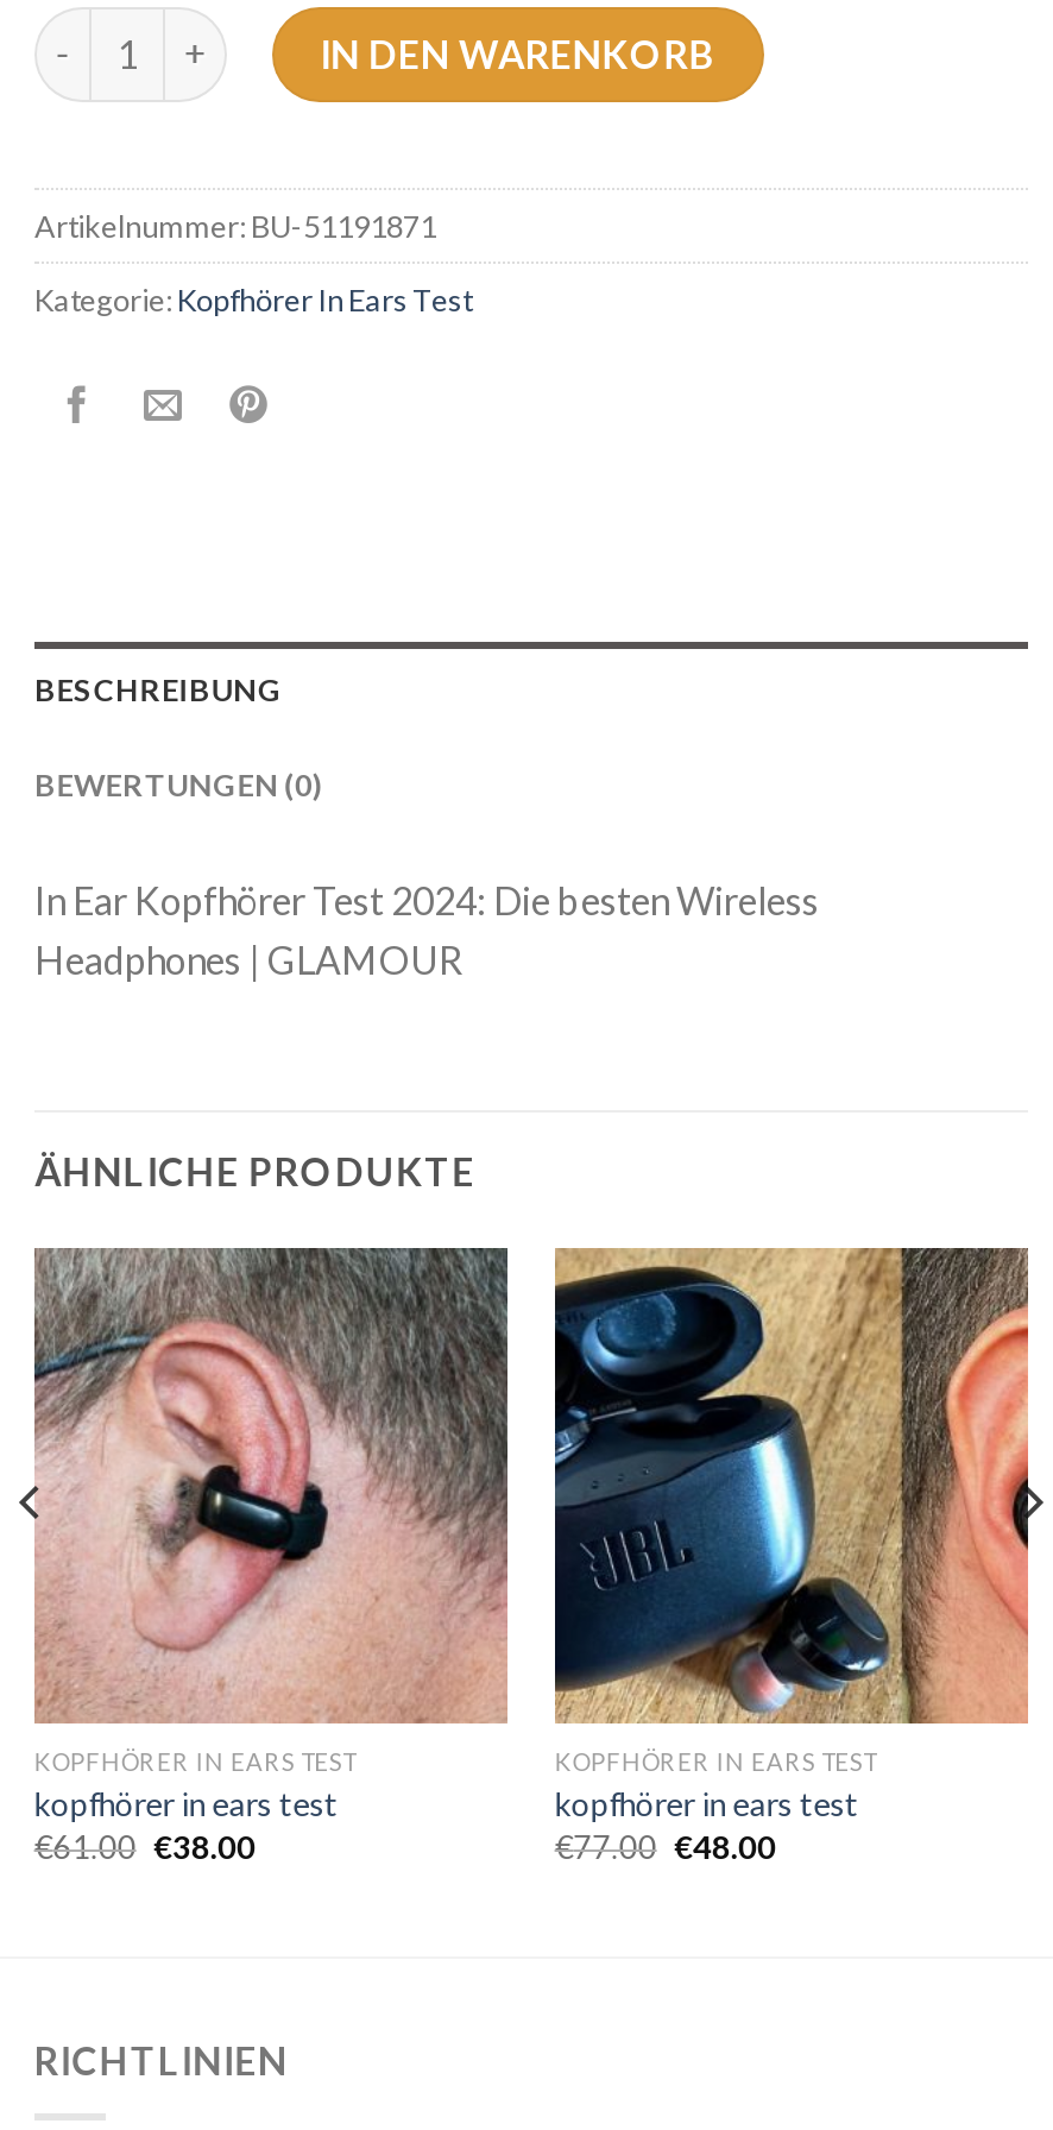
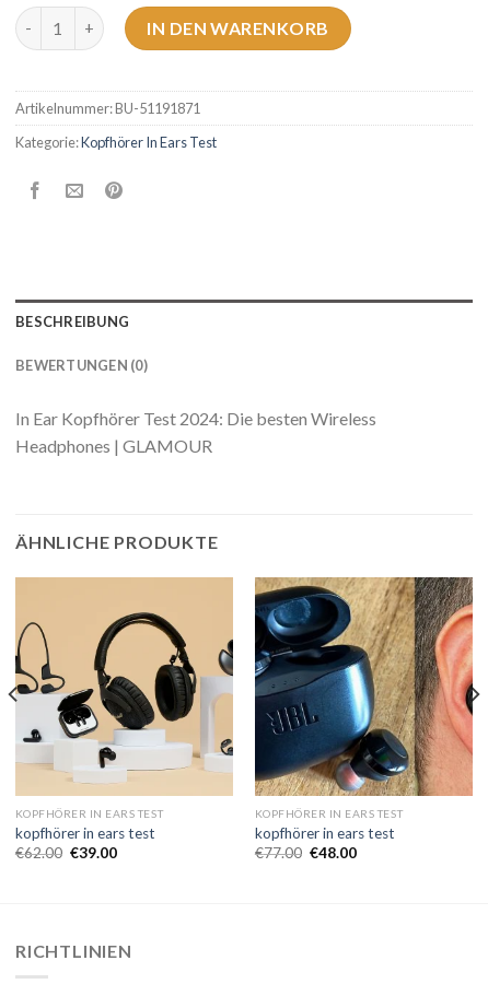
[32,1246,510,1723] [image] -> [15,577,233,795] [image]
[34,1828,255,1866] €61.00 €38.00 -> [15,844,117,862] €62.00 €39.00

